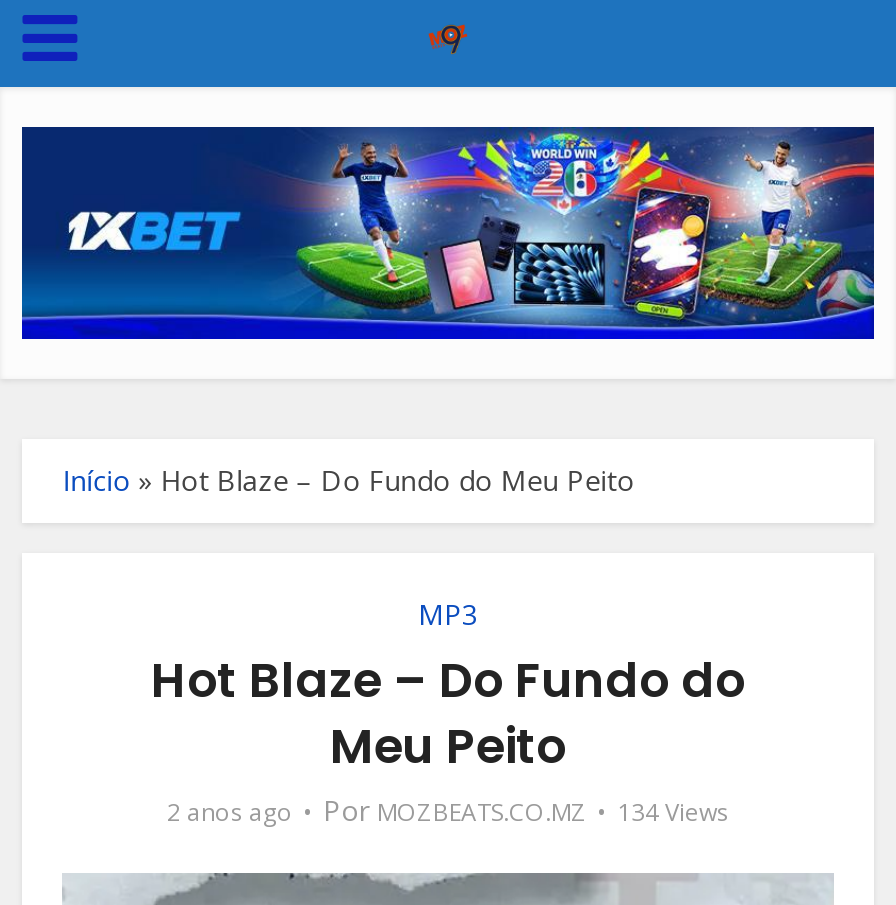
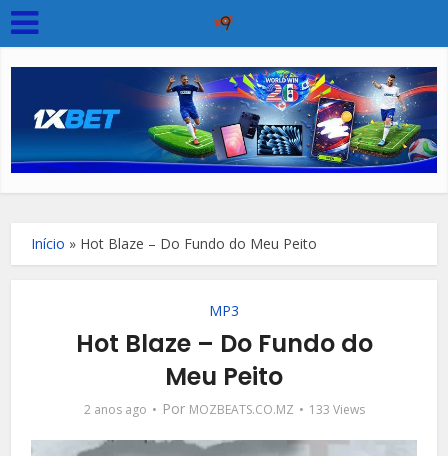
[167,792,729,830] 2 anos ago Por MOZBEATS.CO.MZ 134 Views -> [83,399,364,418] 2 anos ago Por MOZBEATS.CO.MZ 133 Views

